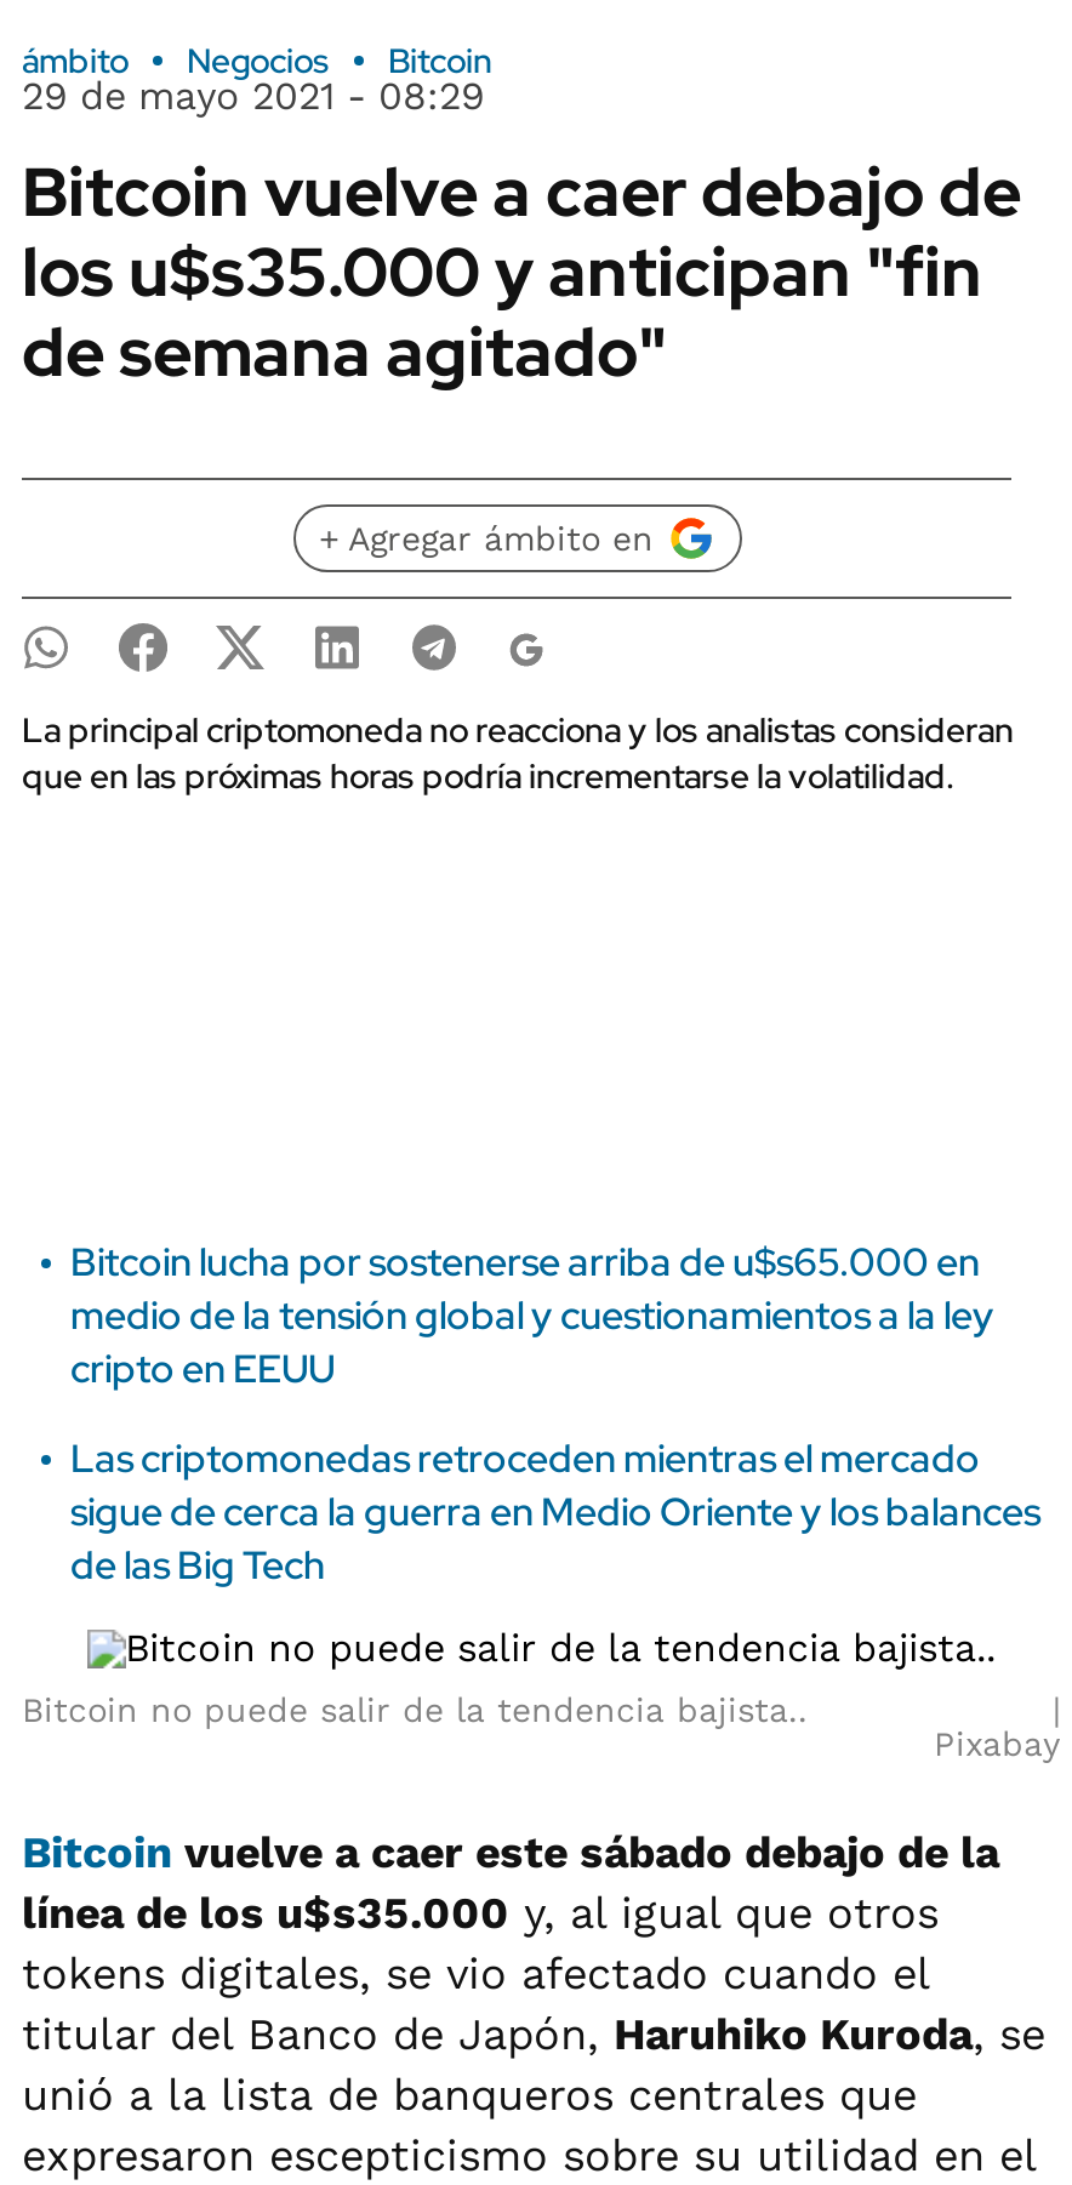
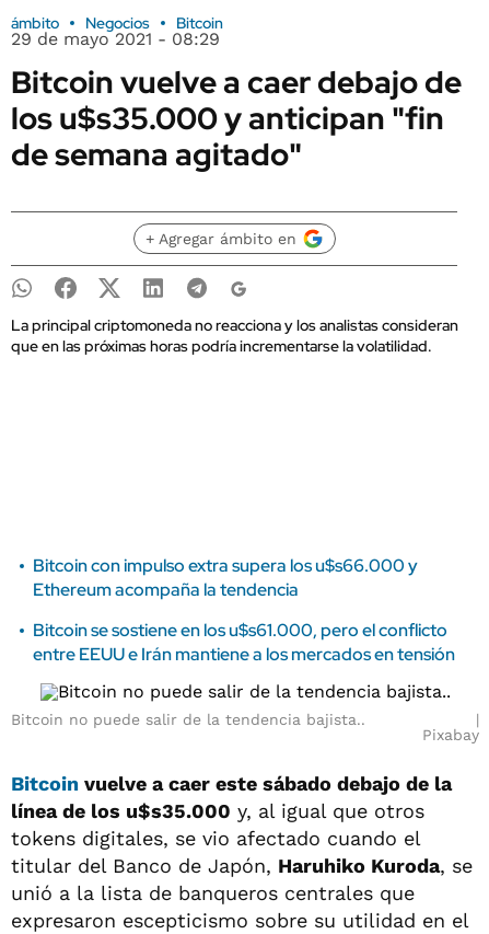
[70,1237,994,1394] Bitcoin lucha por sostenerse arriba de u$s65.000 en | medio de la tensión global y cuestionamientos a la ley | cripto en EEUU -> [33,554,418,601] Bitcoin con impulso extra supera los u$s66.000 y | Ethereum acompaña la tendencia
[70,1433,1040,1591] Las criptomonedas retroceden mientras el mercado | sigue de cerca la guerra en Medio Oriente y los balances | de las Big Tech -> [33,619,455,666] Bitcoin se sostiene en los u$s61.000, pero el conflicto | entre EEUU e Irán mantiene a los mercados en tensión

